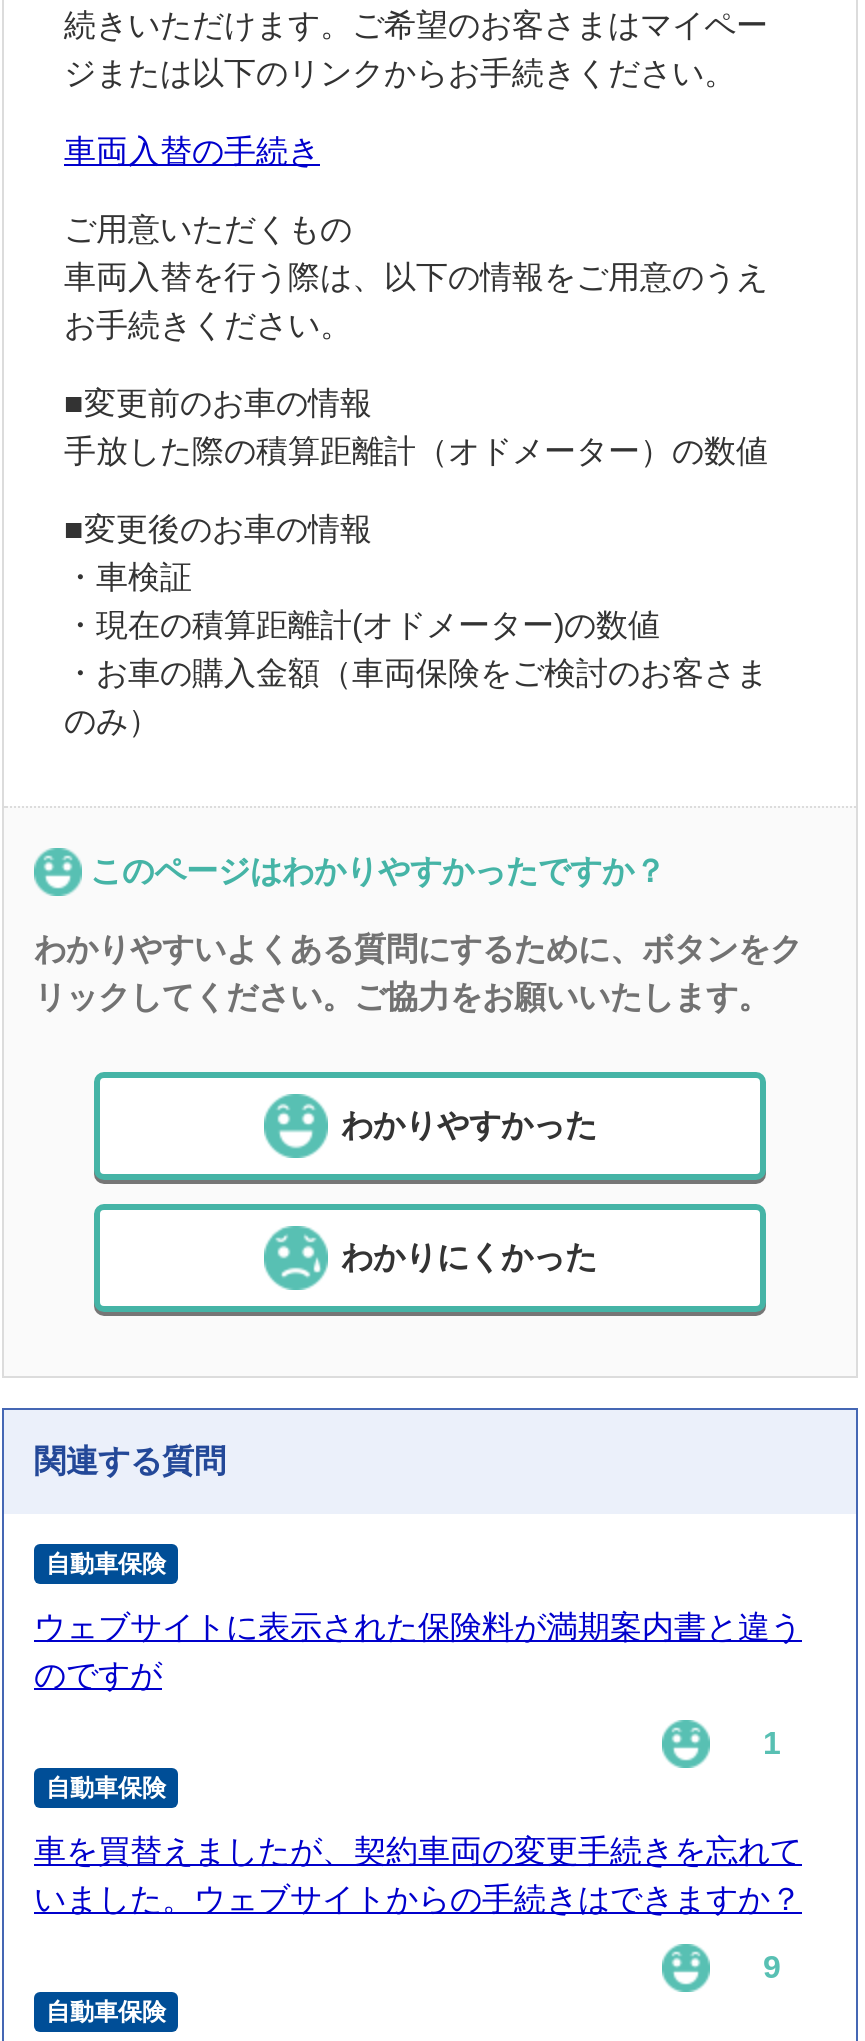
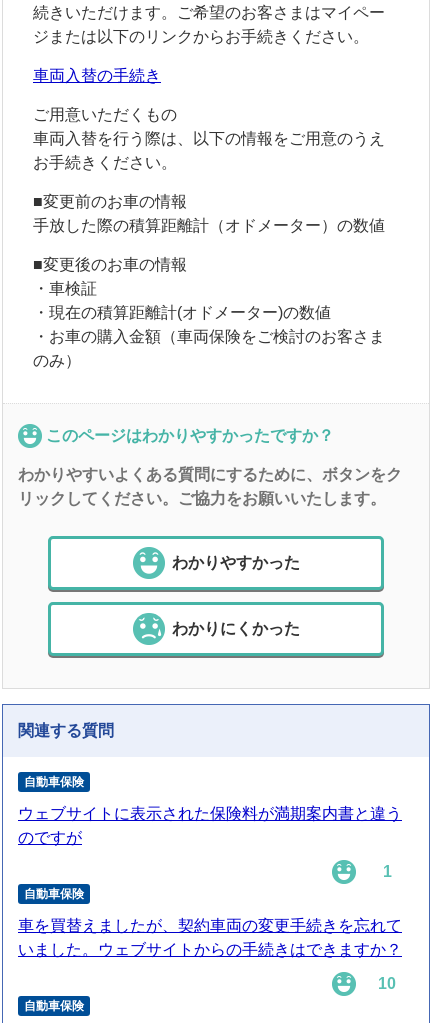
[763,1950,781,1984] 9 -> [378,975,396,992] 10

